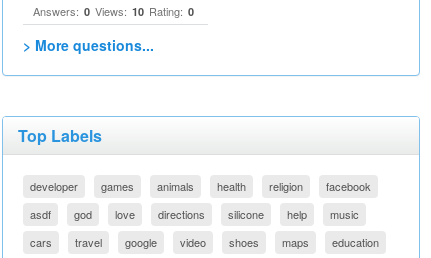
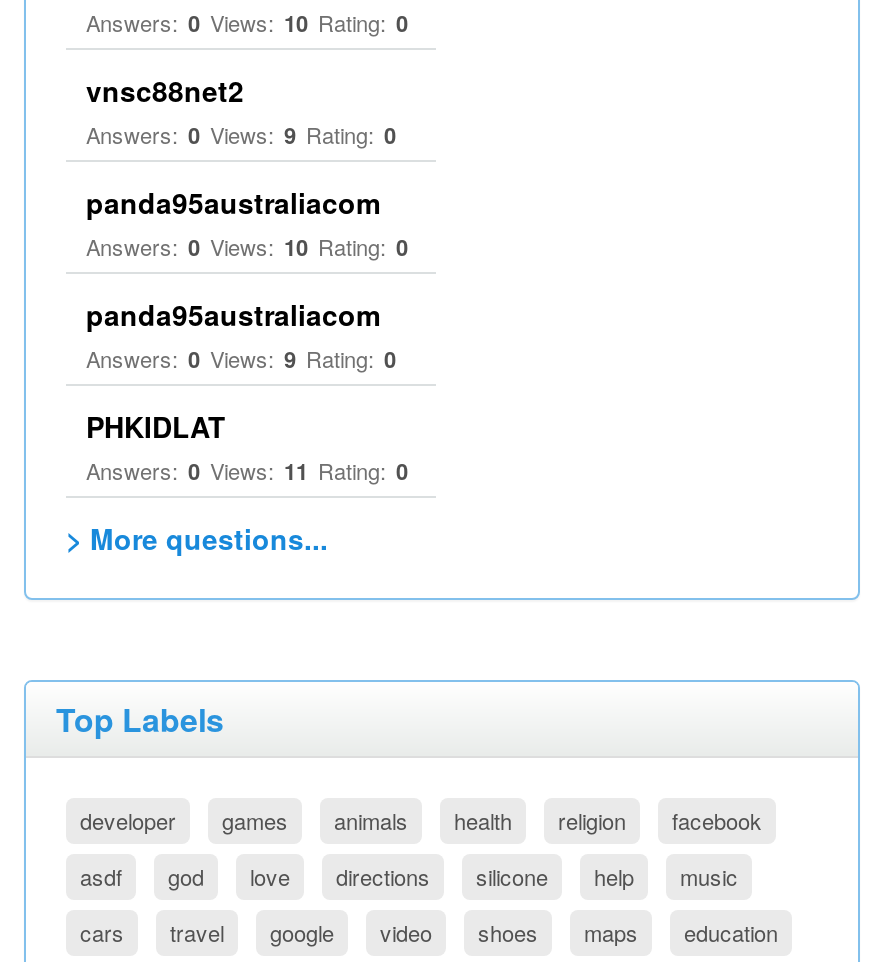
none -> [86,70,408,486] vnsc88net2 | Answers: 0 Views: 9 Rating: 0 | panda95australiacom | Answers: 0 Views: 10 Rating: 0 | panda95australiacom | Answers: 0 Views: 9 Rating: 0 | PHKIDLAT | Answers: 0 Views: 11 Rating: 0

